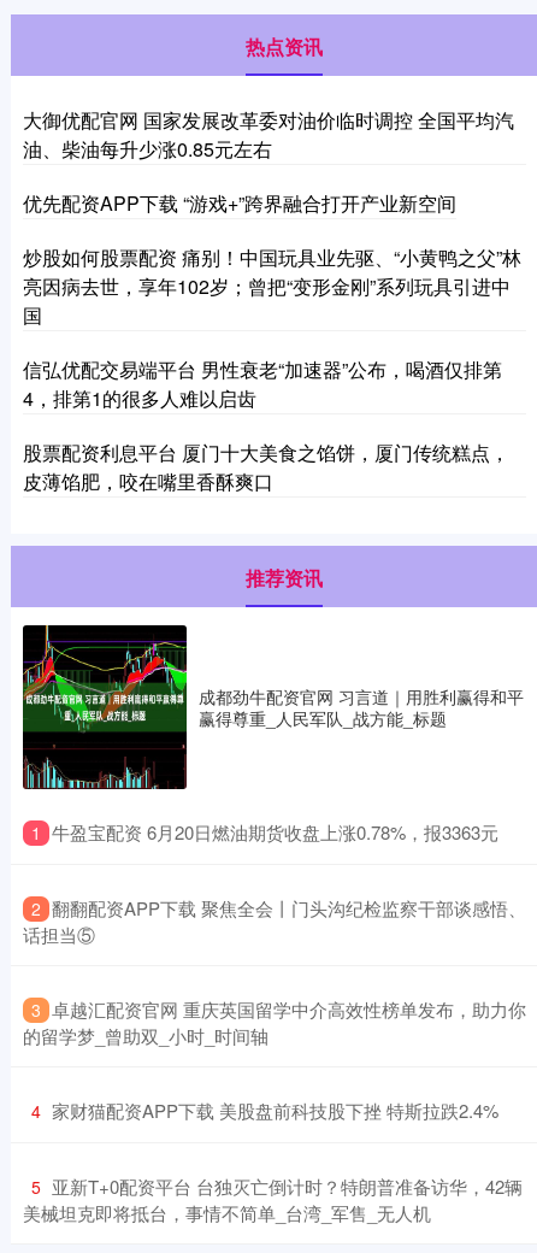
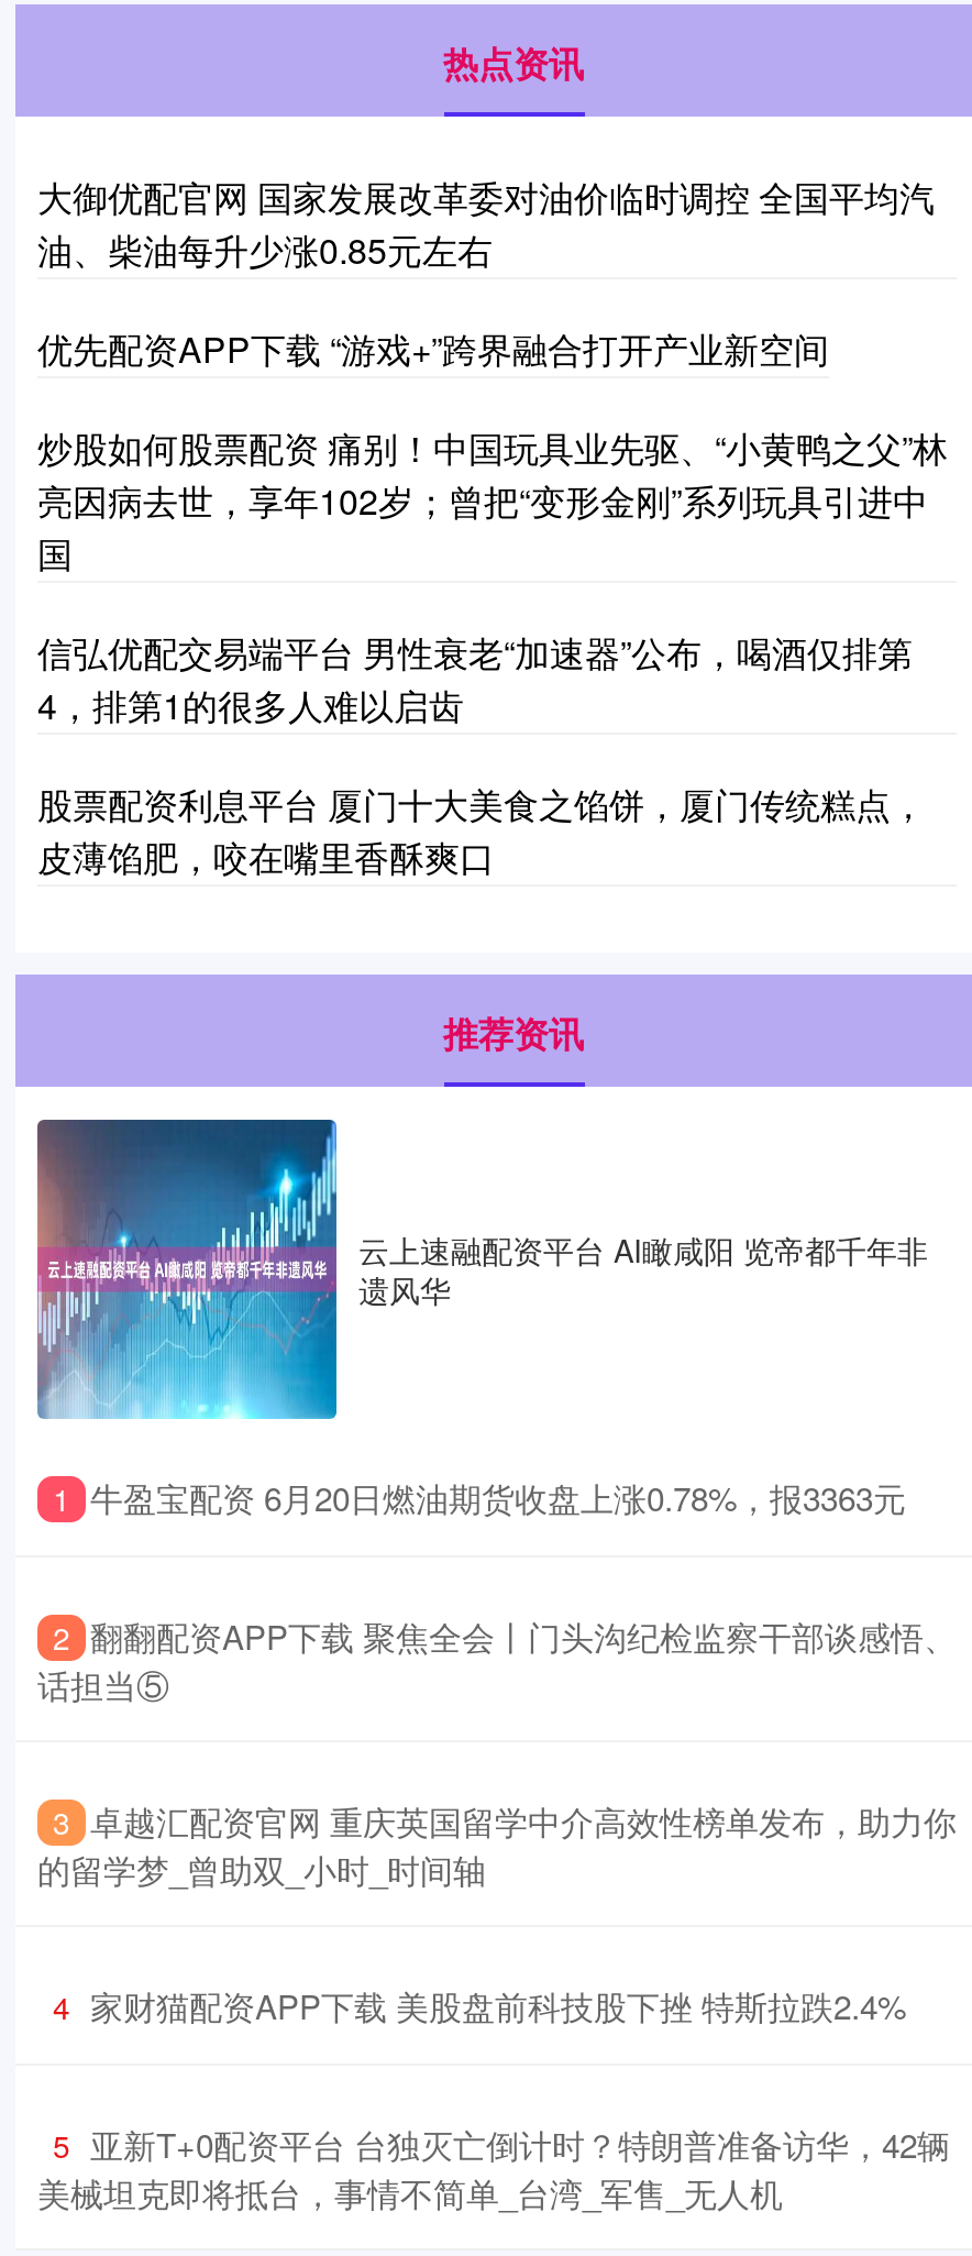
[22,624,524,790] [image] | 成都劲牛配资官网 习言道｜用胜利赢得和平 | 赢得尊重_人民军队_战方能_标题 -> [35,1116,928,1420] [image] | 云上速融配资平台 AI瞰咸阳 览帝都千年非 | 遗风华

